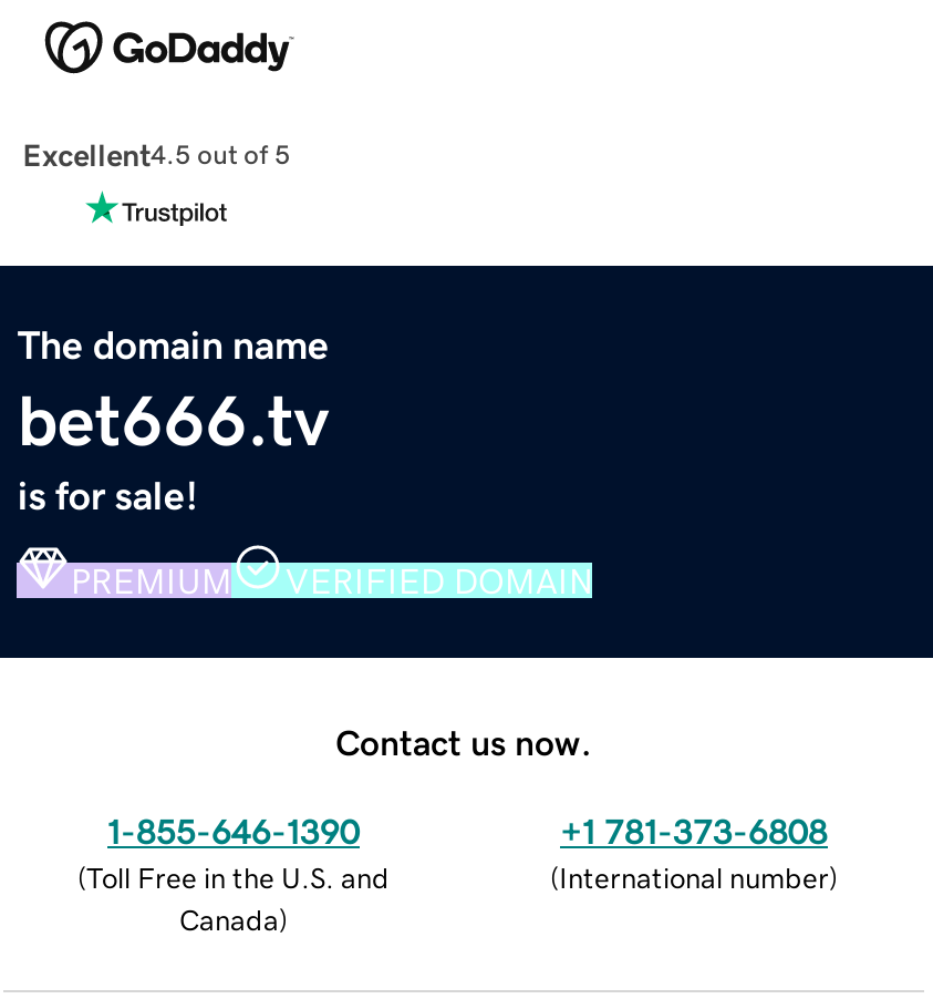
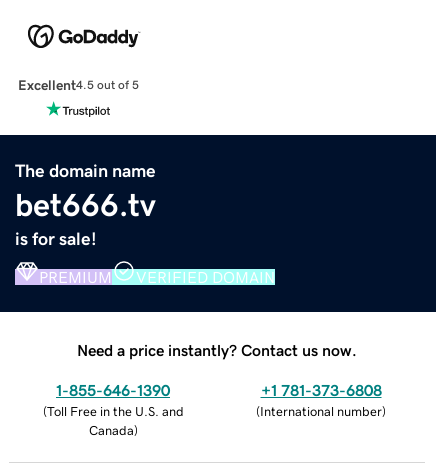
[335,723,592,759] Contact us now. -> [77,342,357,358] Need a price instantly? Contact us now.

